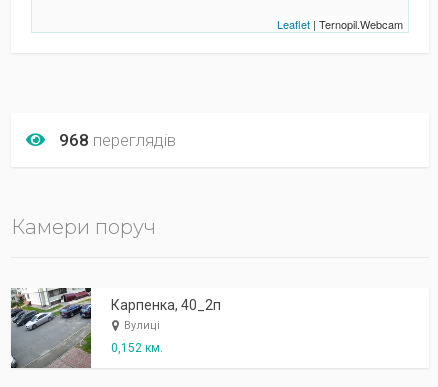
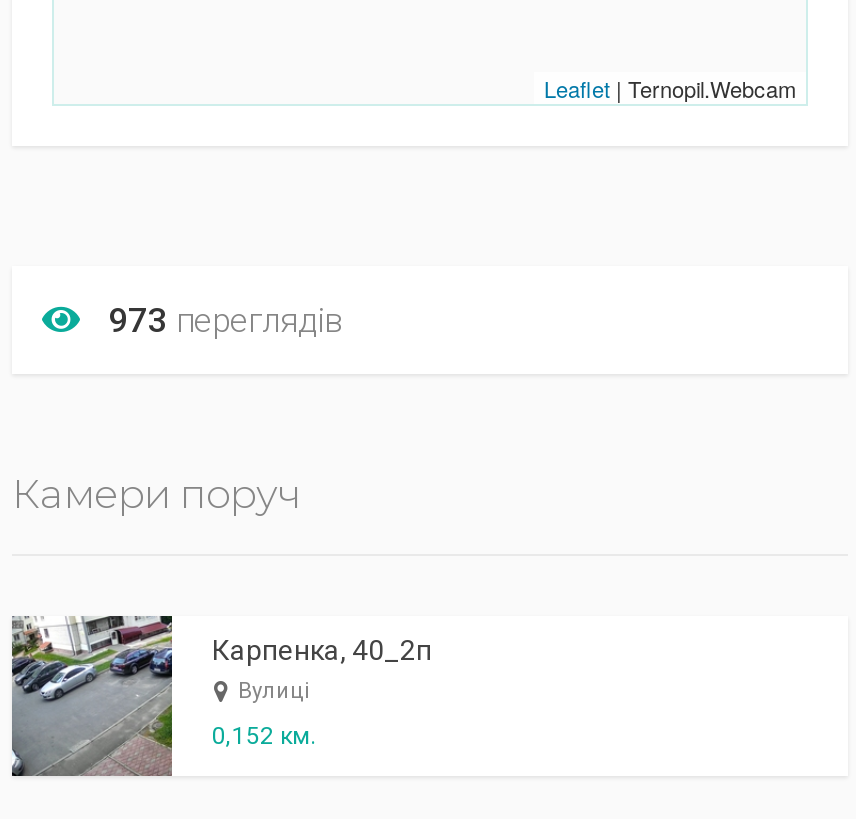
[59,130,176,150] 968 переглядів -> [108,300,342,340] 973 переглядів

